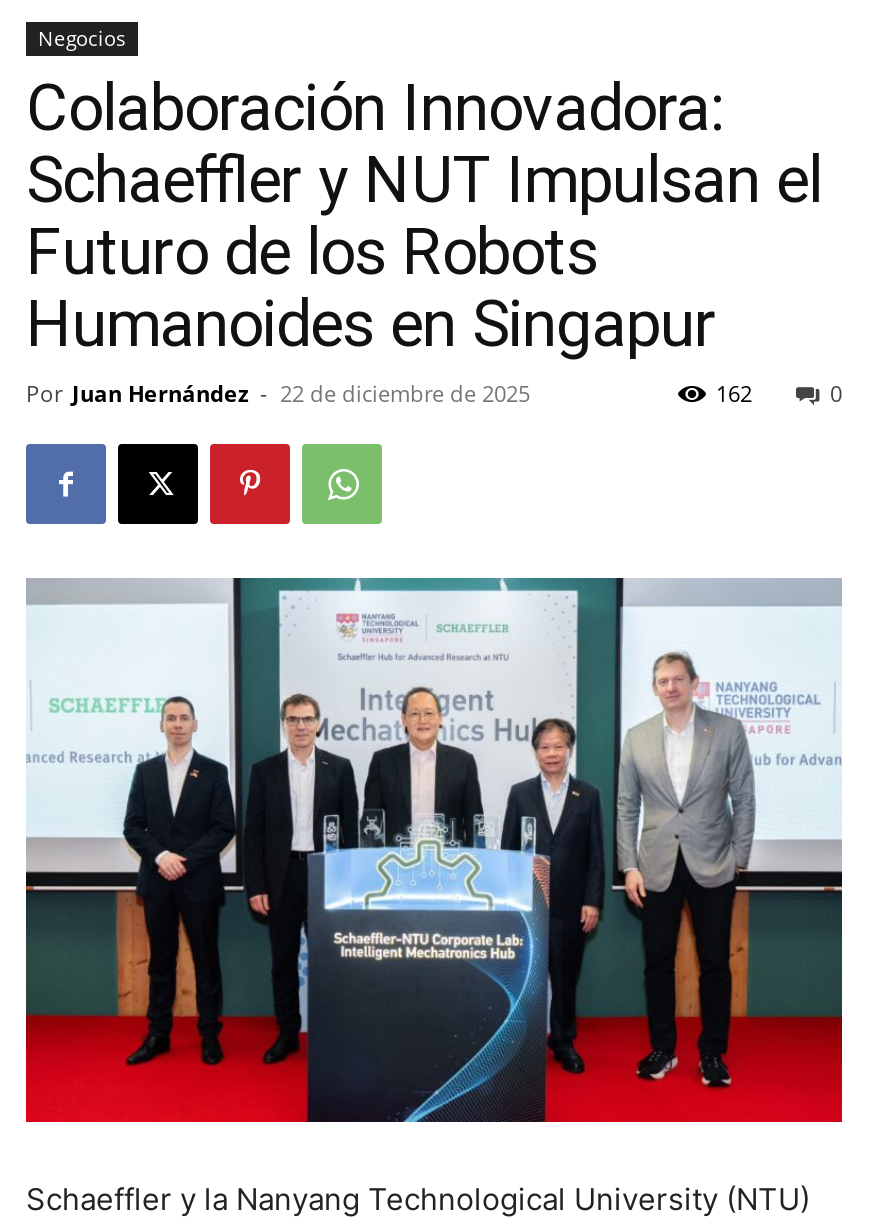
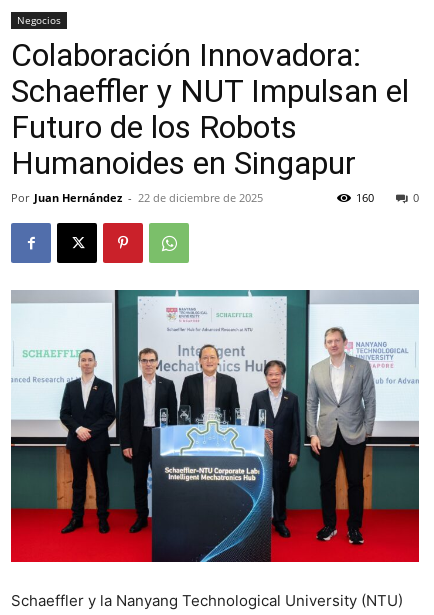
[716,378,752,408] 162 -> [356,190,374,205] 160

